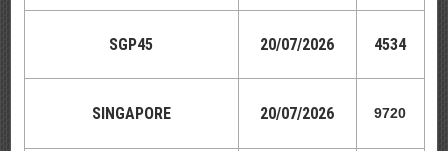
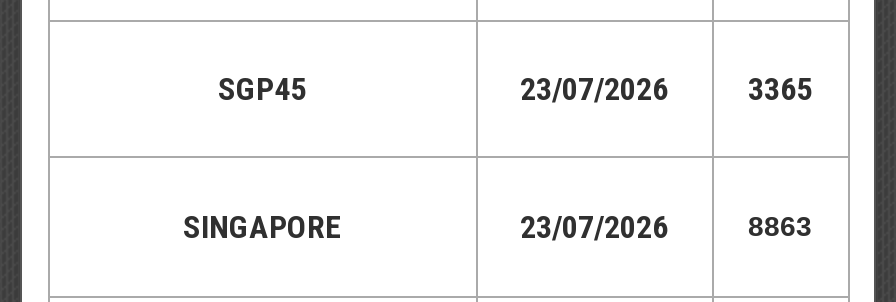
[260,35,334,54] 20/07/2026 -> [520,71,668,109] 23/07/2026
[374,35,406,54] 4534 -> [748,71,812,109] 3365
[260,104,334,123] 20/07/2026 -> [520,209,668,247] 23/07/2026
[374,105,406,121] 9720 -> [748,211,812,243] 8863

